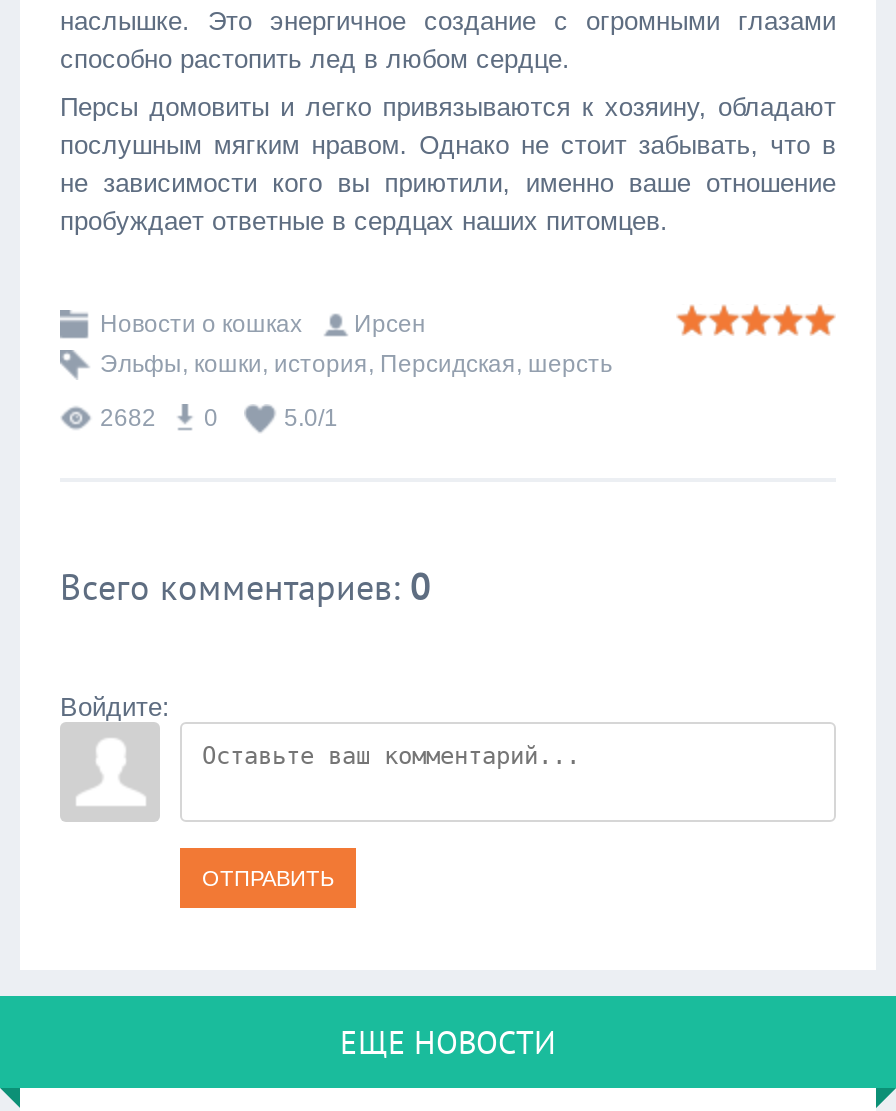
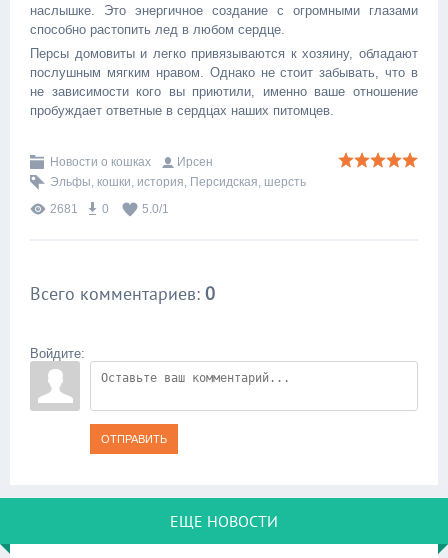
[100,404,218,432] 2682 0 -> [50,202,109,216] 2681 0

